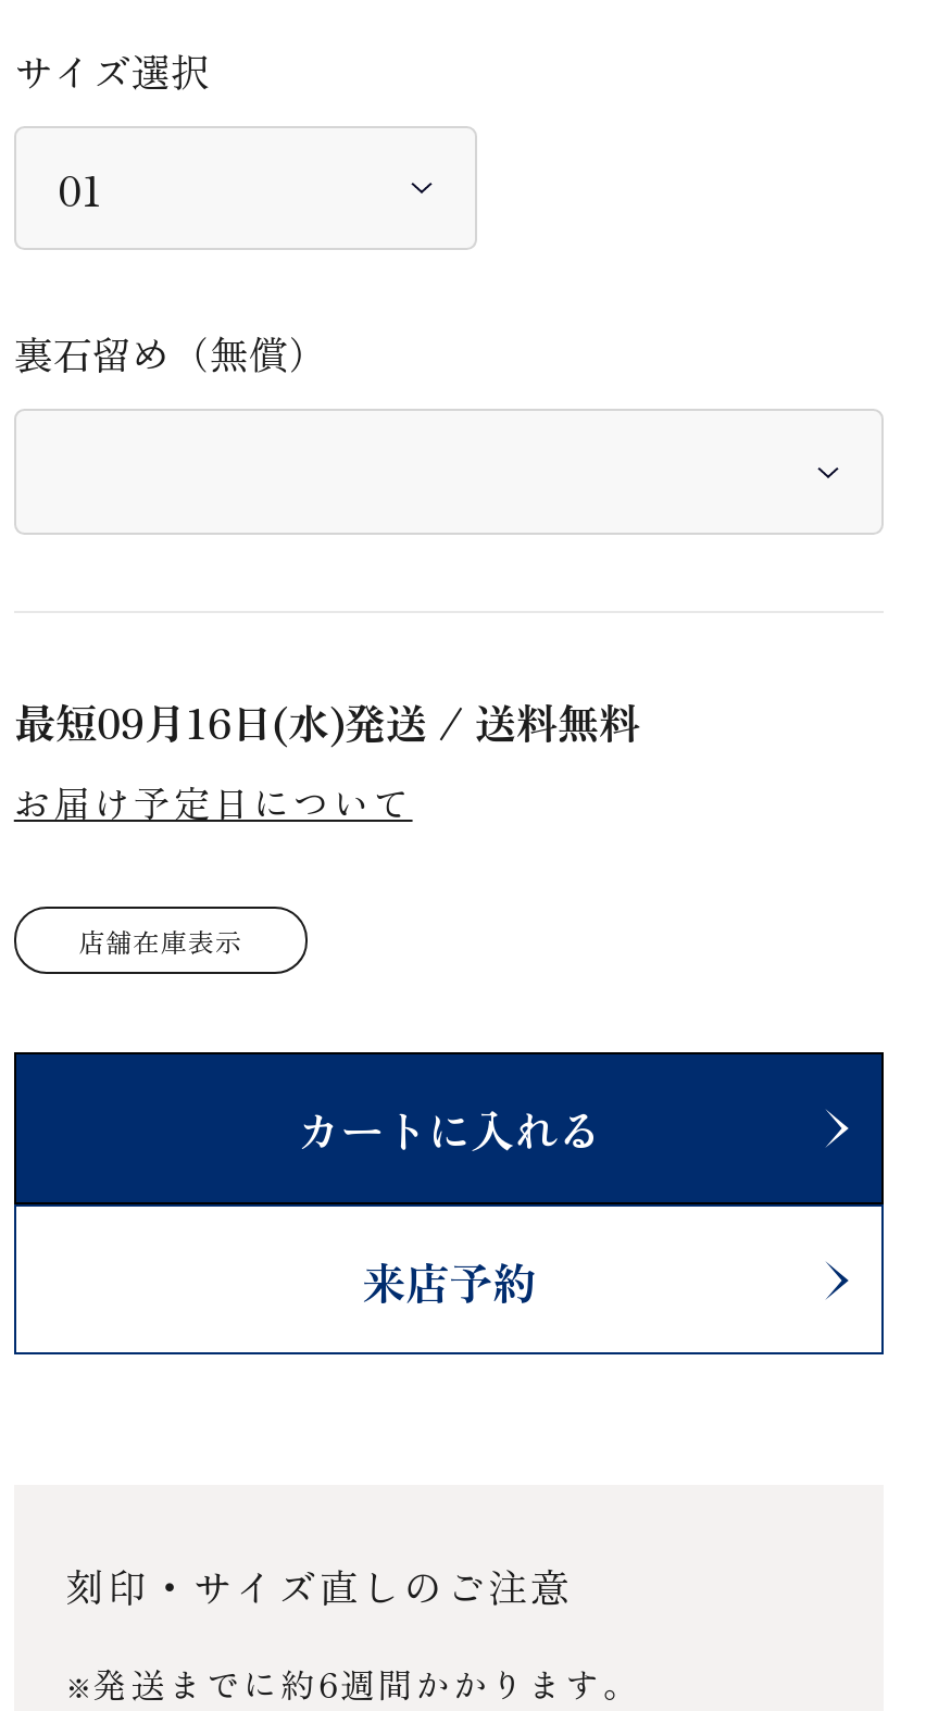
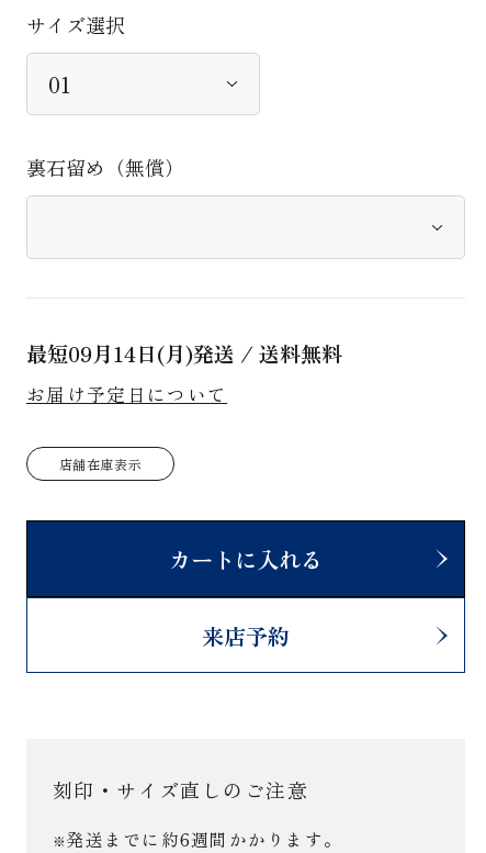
[14,692,640,753] 最短09月16日(水)発送 / 送料無料 -> [26,338,342,369] 最短09月14日(月)発送 / 送料無料

